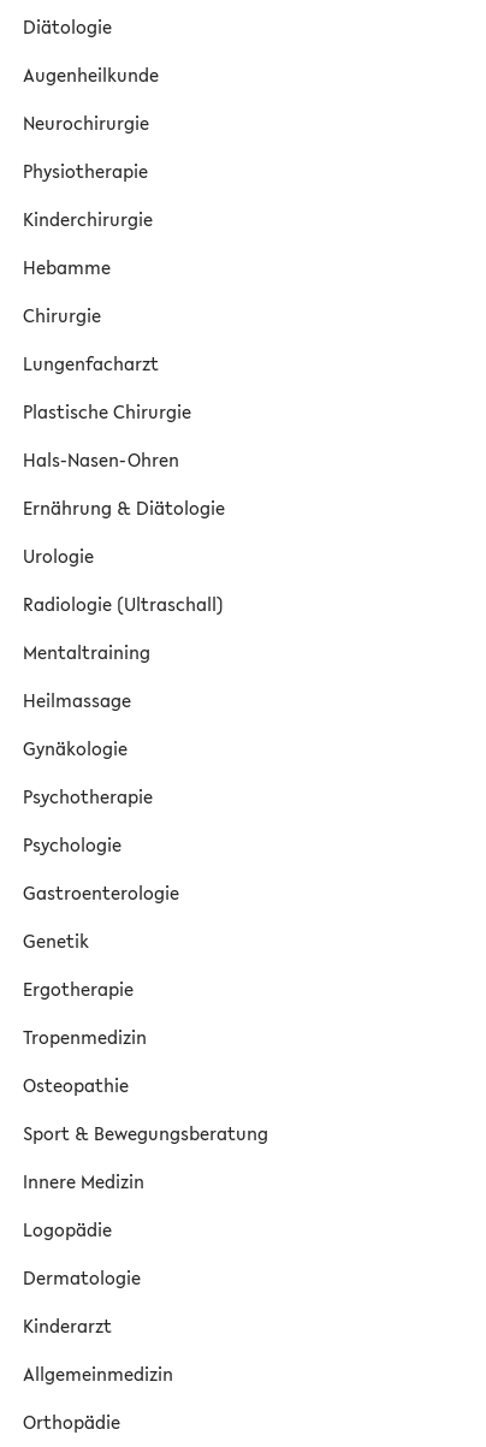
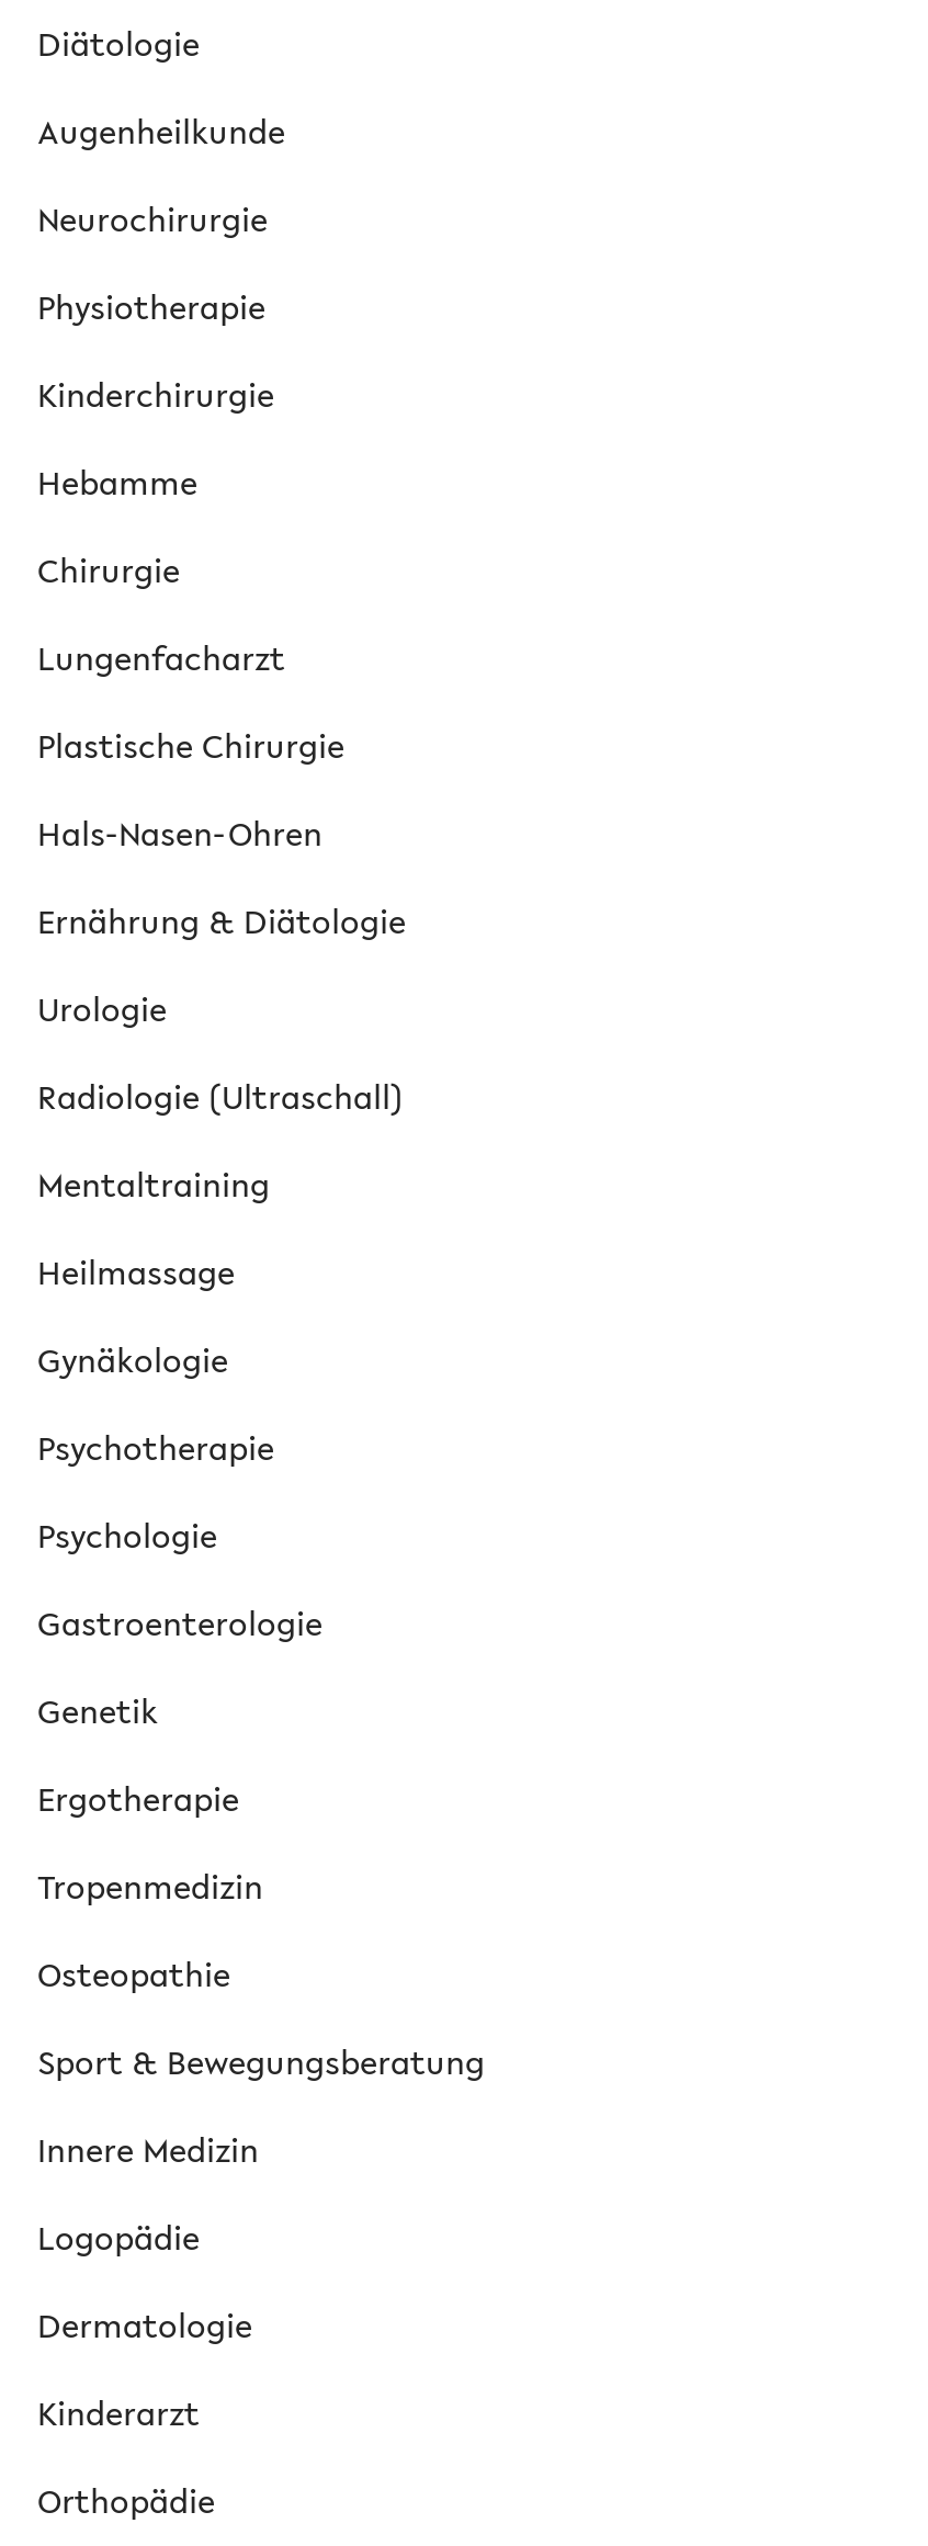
[23,1360,173,1387] Allgemeinmedizin -> none

